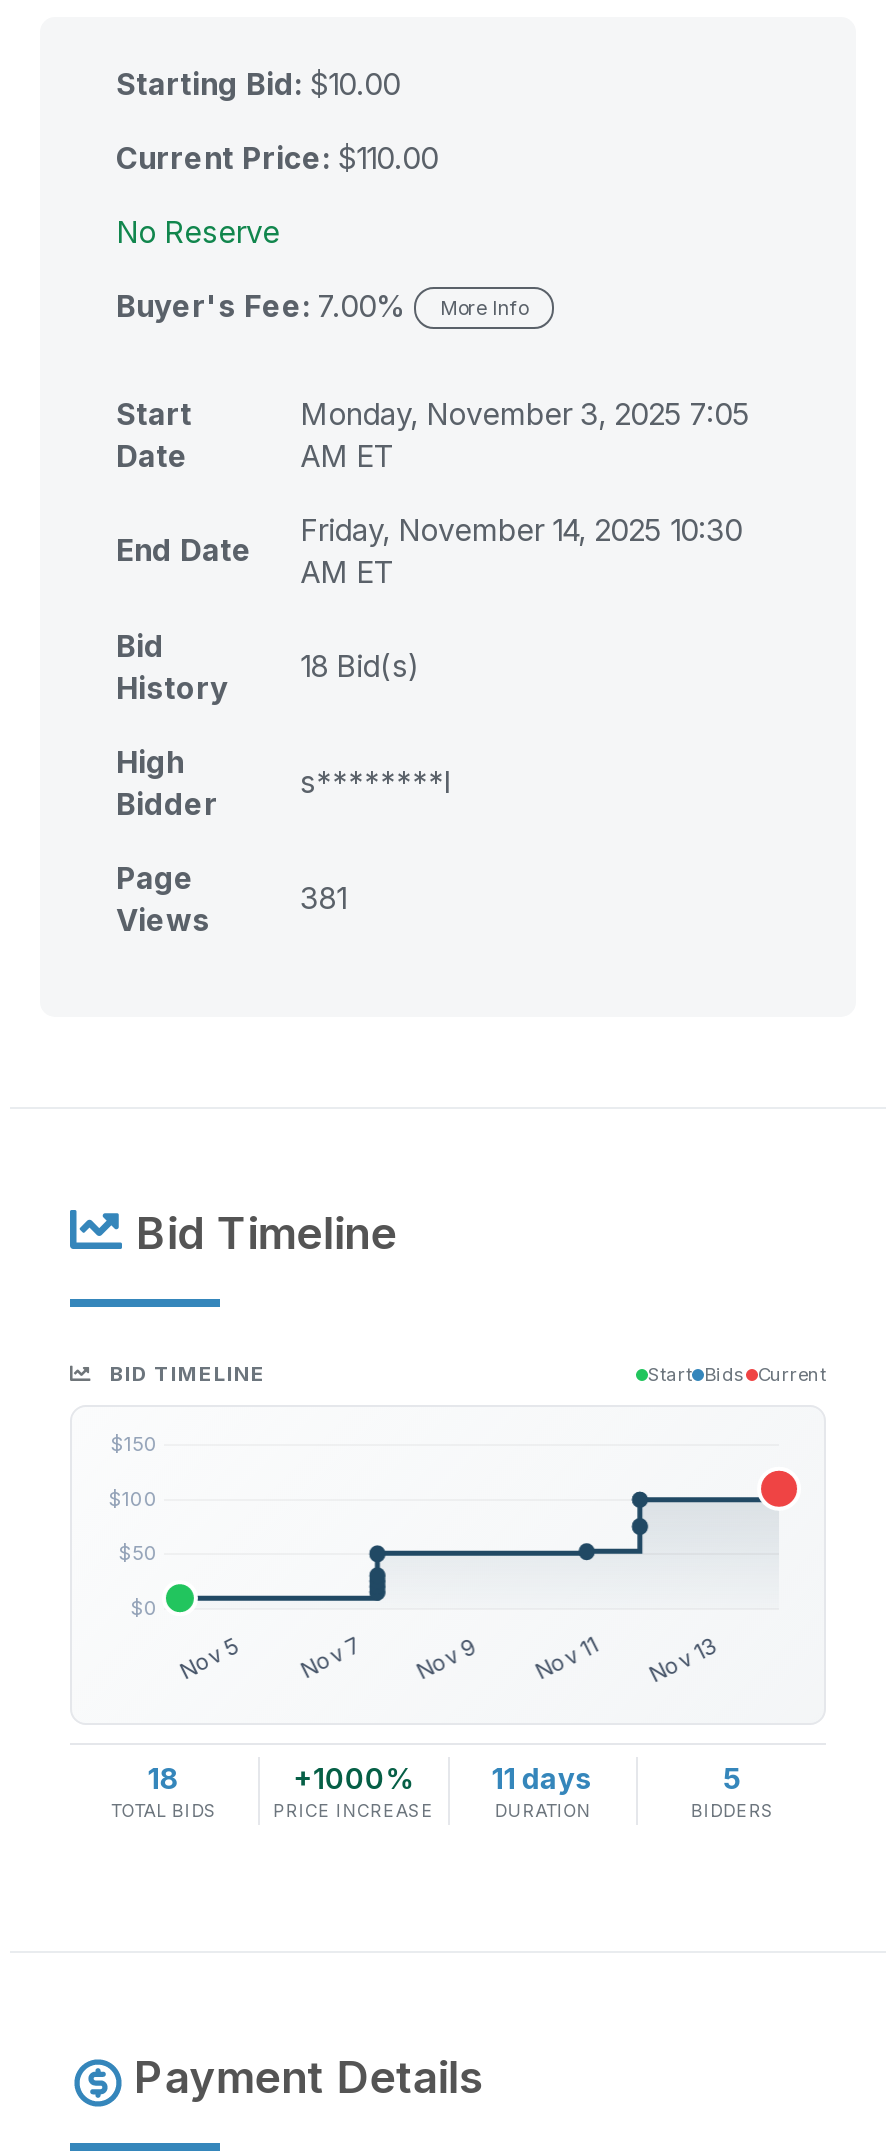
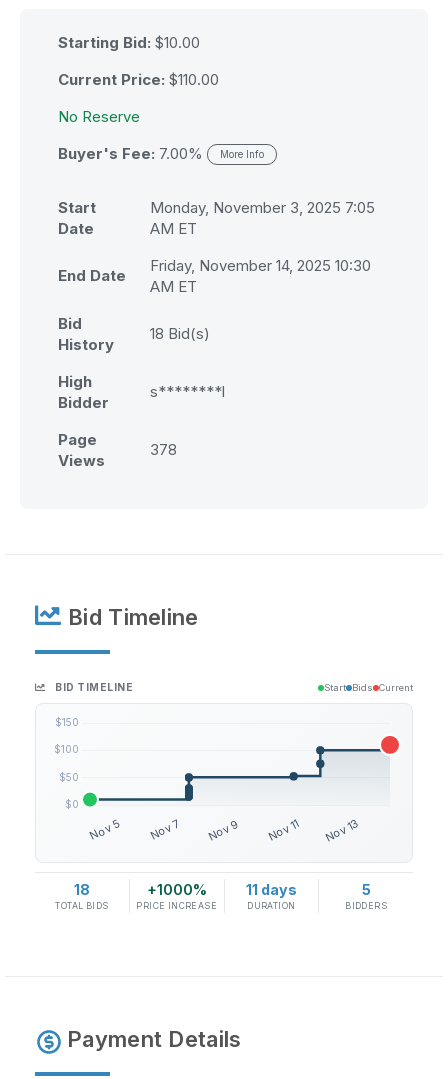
[300,879,346,917] 381 -> [150,440,177,459] 378

